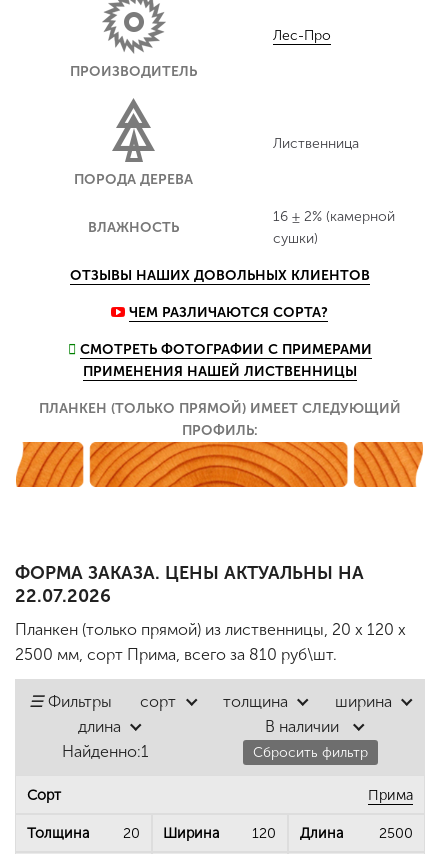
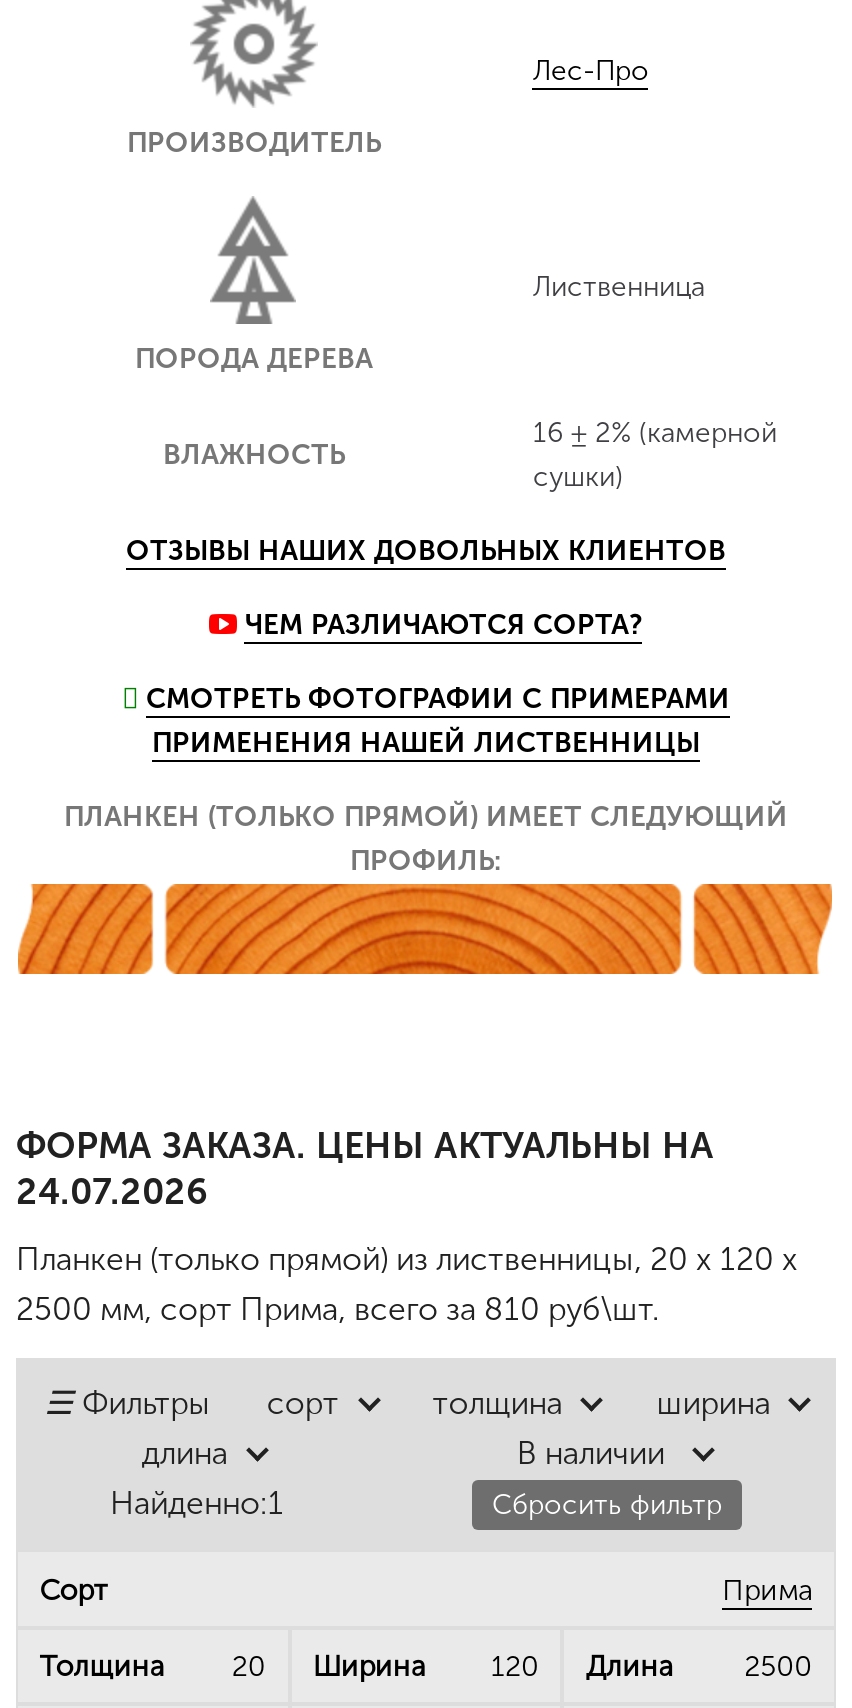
[15,585,111,607] 22.07.2026 -> [16,1170,208,1214] 24.07.2026

